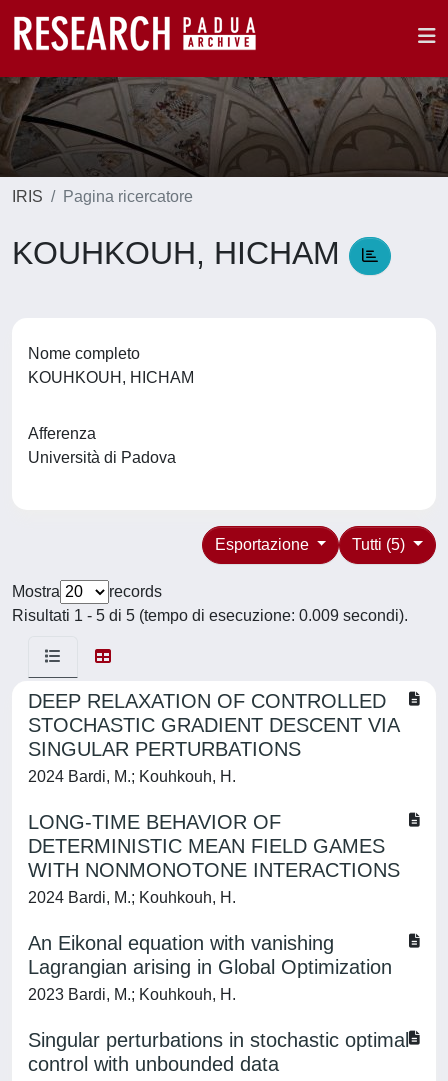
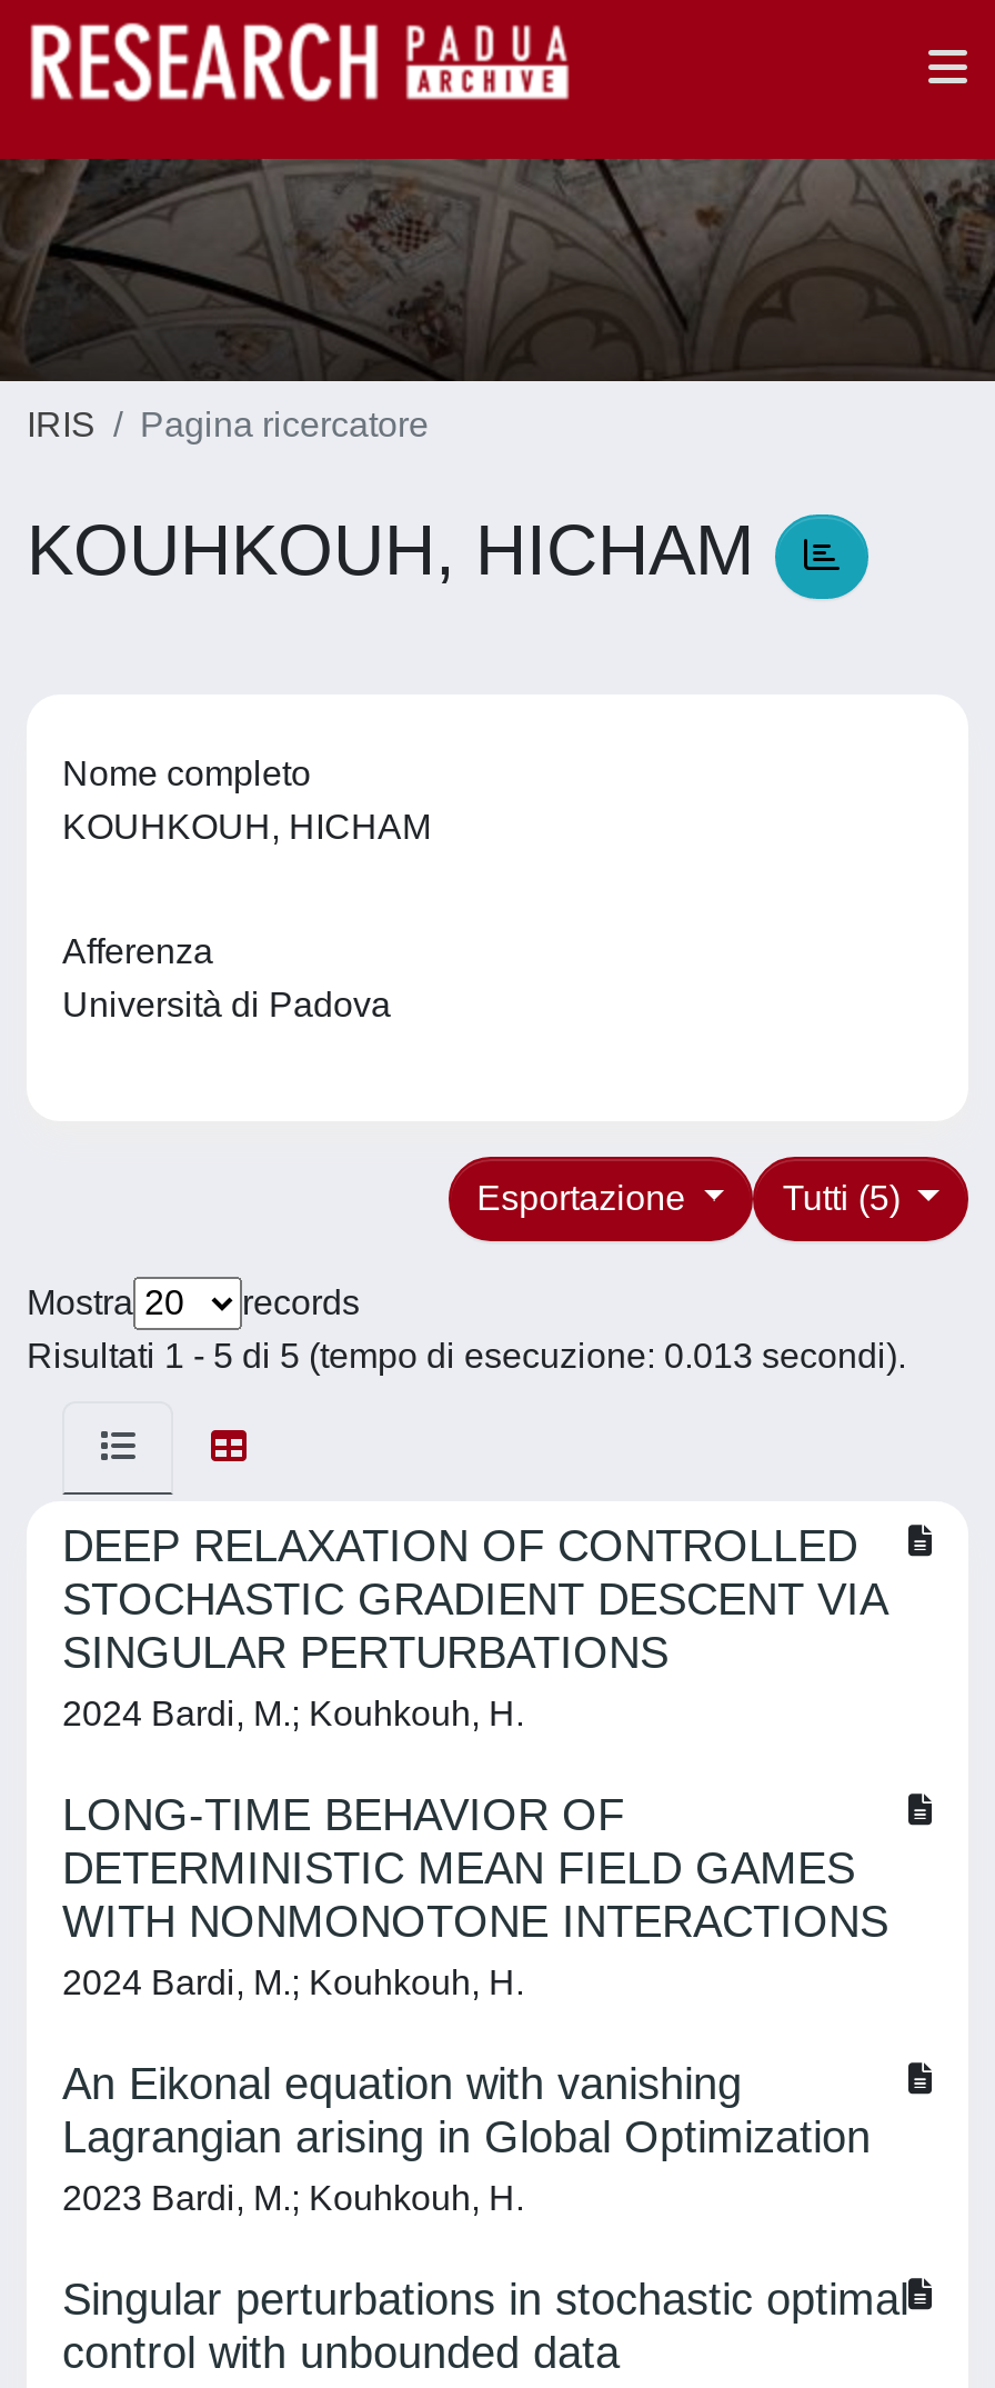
[12,607,408,624] Risultati 1 - 5 di 5 (tempo di esecuzione: 0.009 secondi). -> [27,1337,906,1375] Risultati 1 - 5 di 5 (tempo di esecuzione: 0.013 secondi).

